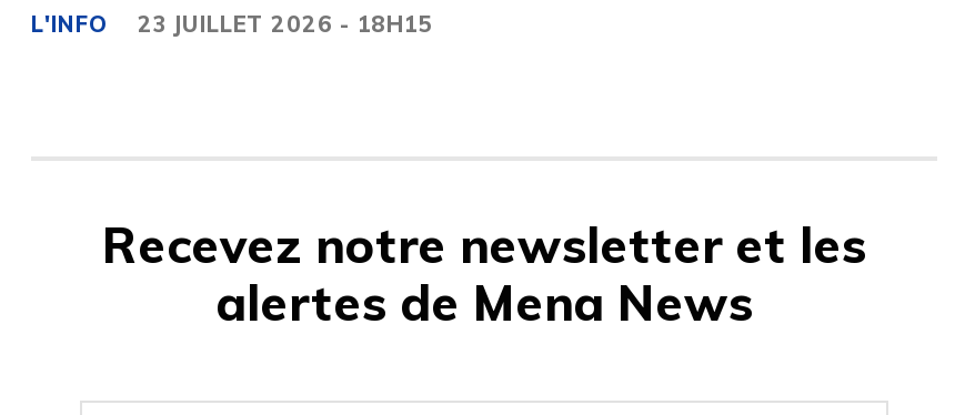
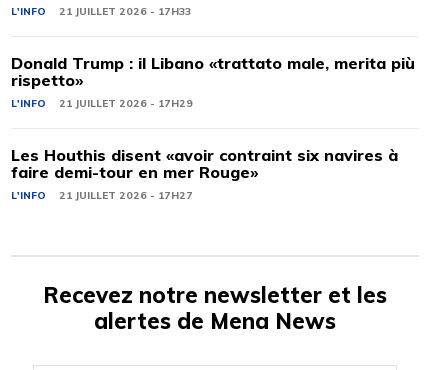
[138,10,433,39] 23 JUILLET 2026 - 18H15 -> [11,5,415,202] 21 JUILLET 2026 - 17H33 | Donald Trump : il Libano «trattato male, merita più | rispetto» | L'INFO | 21 JUILLET 2026 - 17H29 | Les Houthis disent «avoir contraint six navires à | faire demi-tour en mer Rouge» | L'INFO | 21 JUILLET 2026 - 17H27

